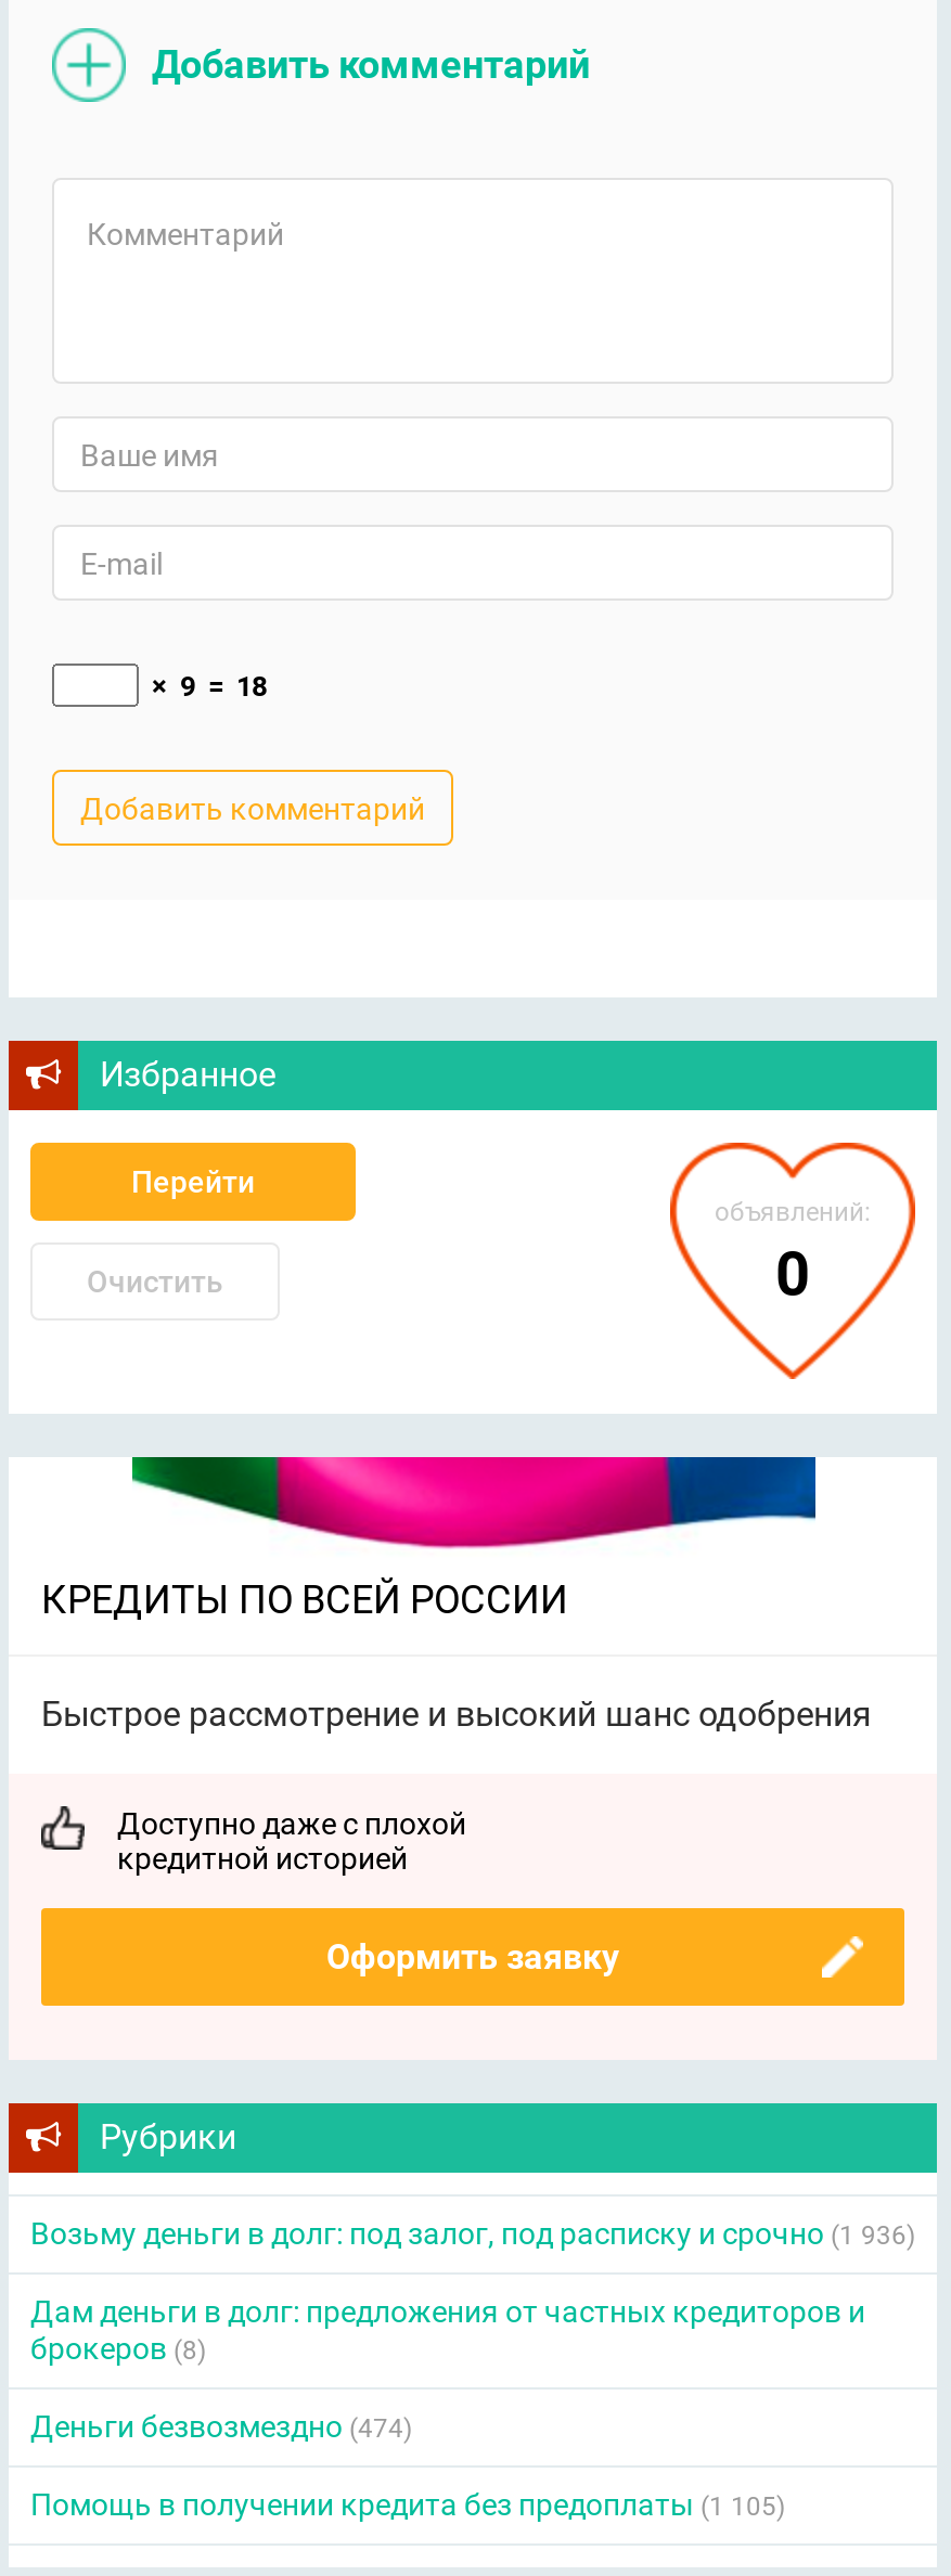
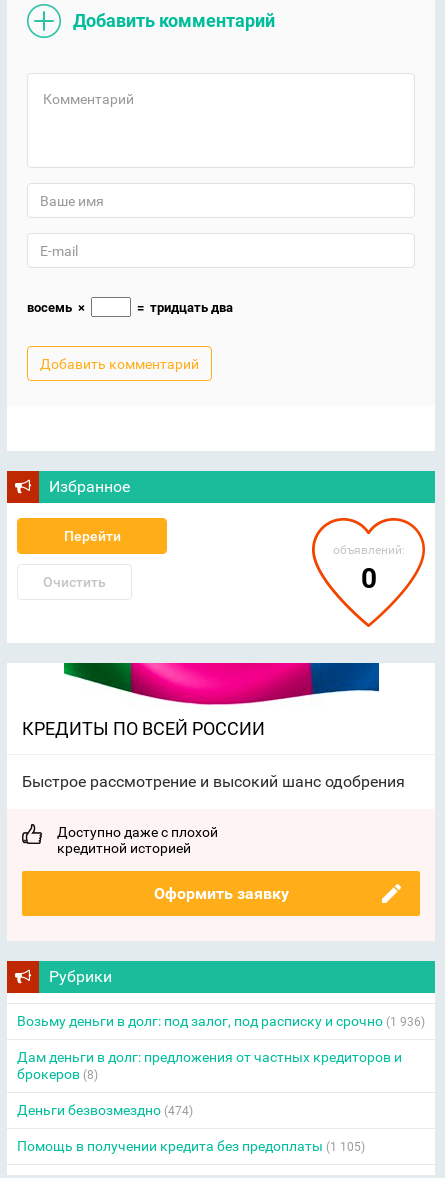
[145,669,267,701] × 9 = 18 -> [27,299,233,314] восемь × | = тридцать два

